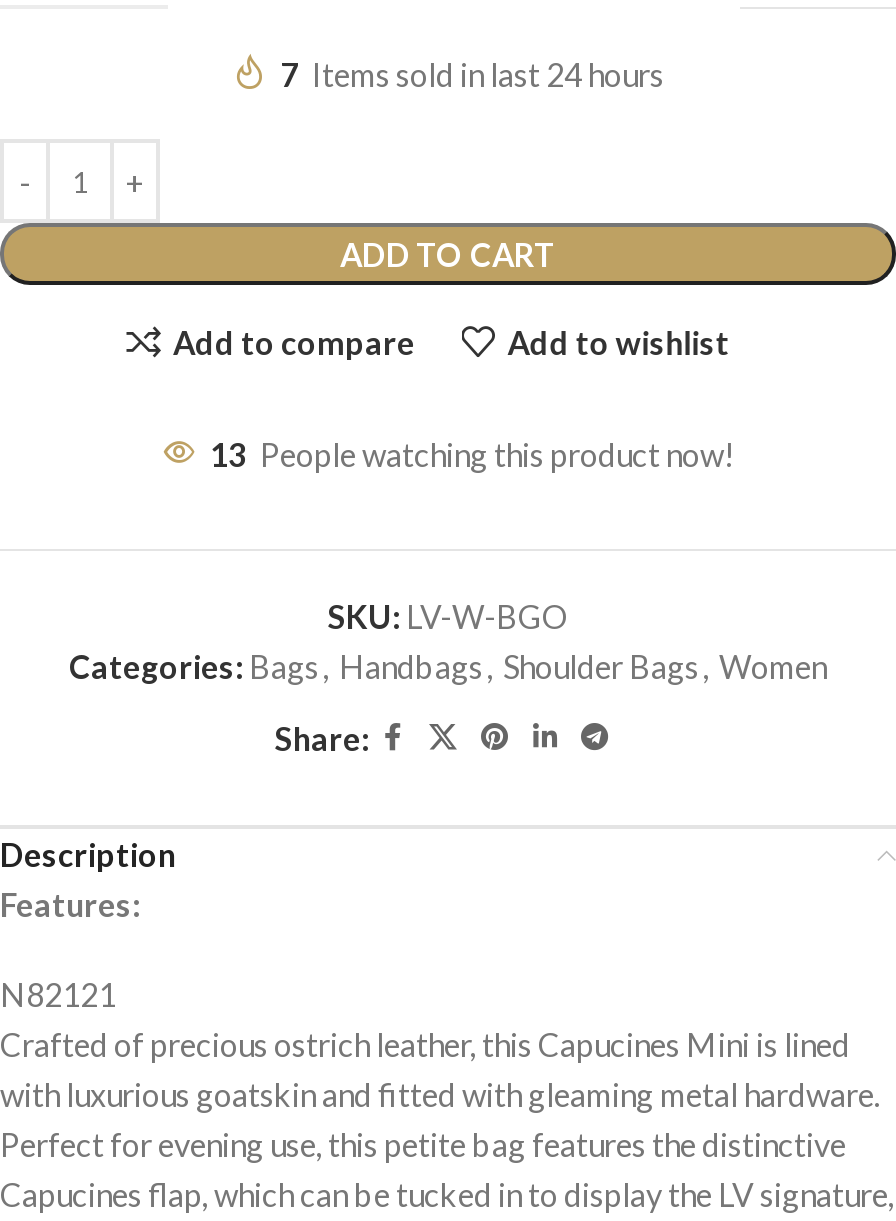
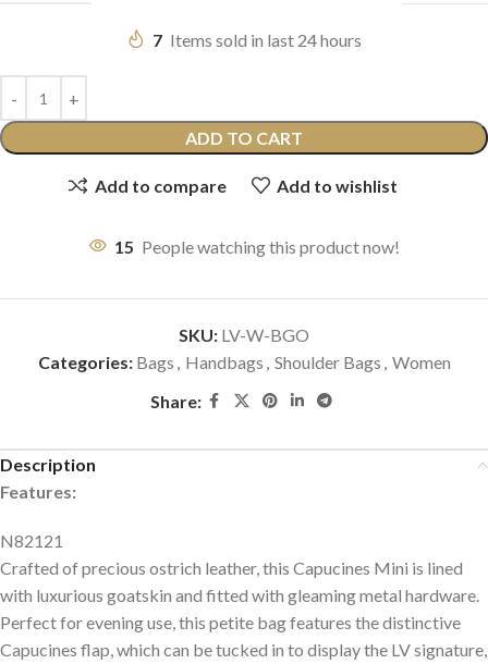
[210,436,734,474] 13 People watching this product now! -> [114,237,400,257] 15 People watching this product now!

